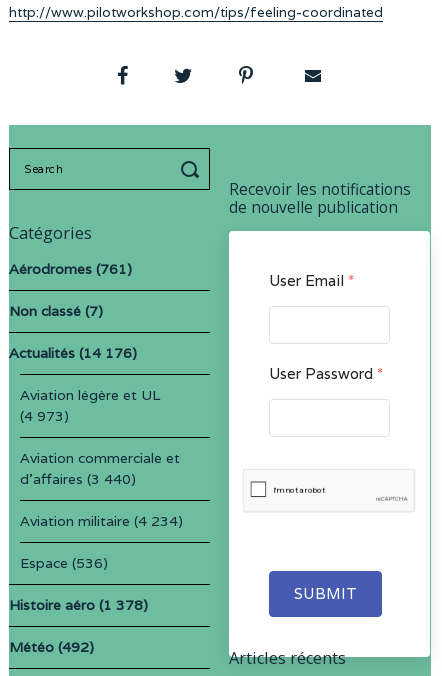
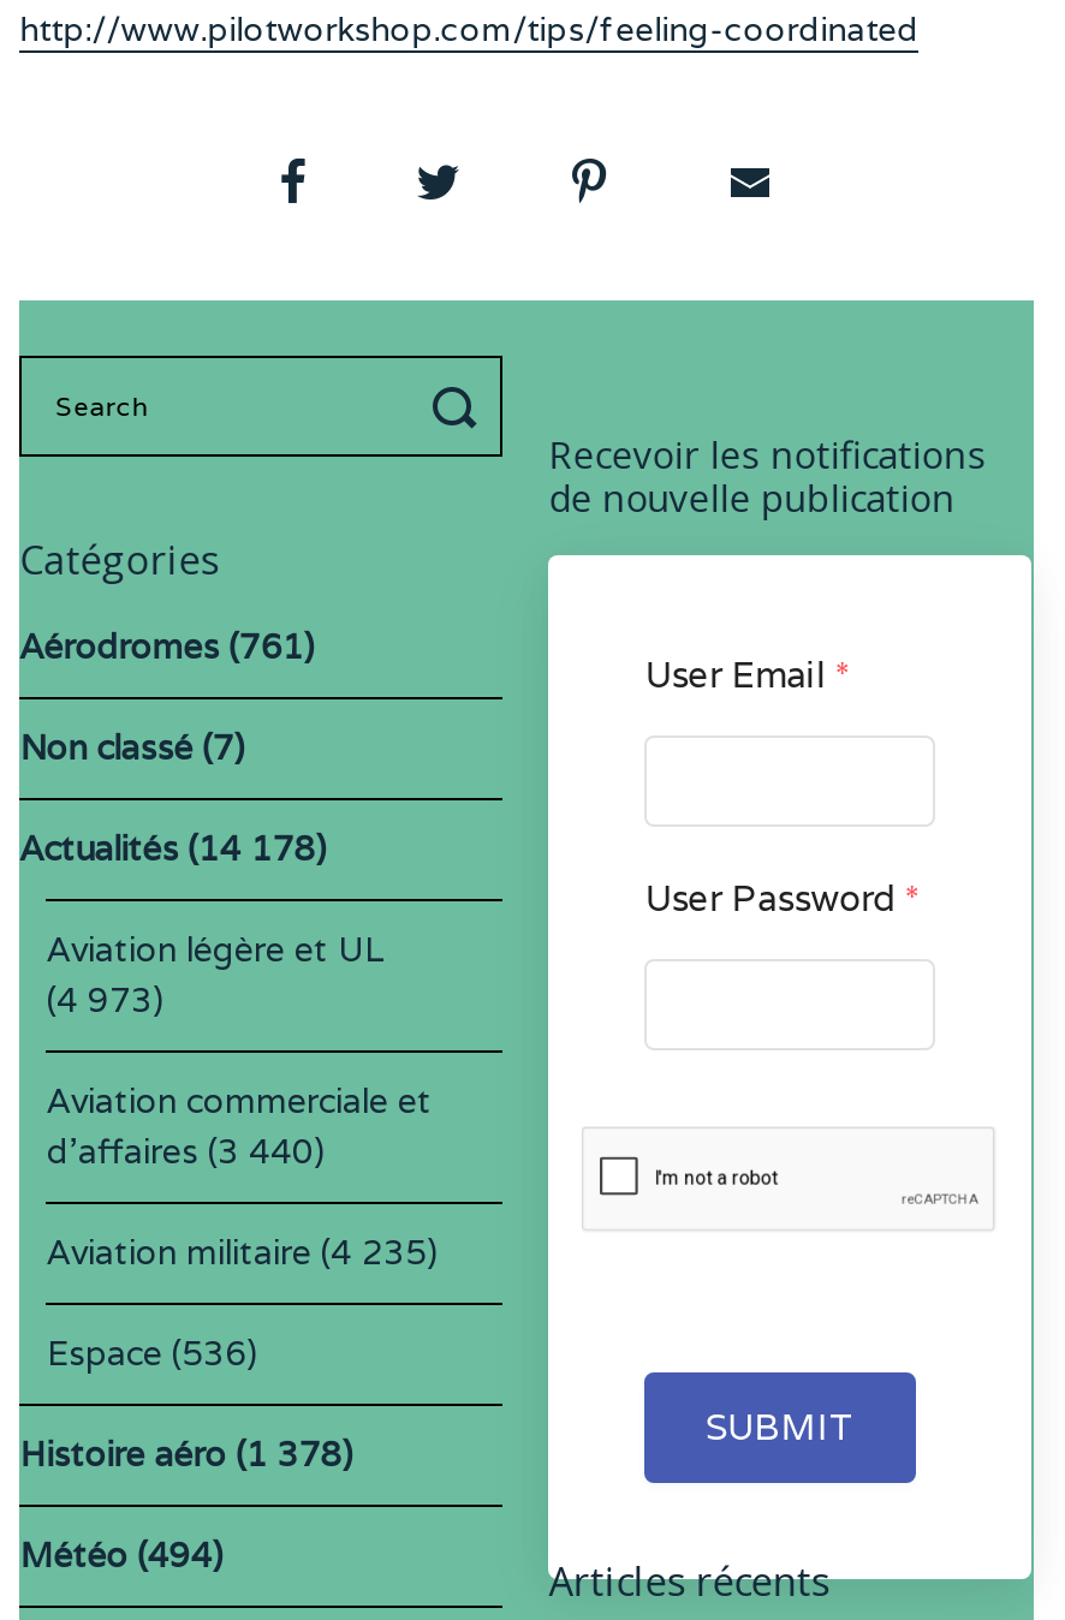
[9,344,137,362] Actualités (14 176) -> [20,827,328,870] Actualités (14 178)
[20,512,183,530] Aviation militaire (4 234) -> [47,1231,439,1274] Aviation militaire (4 235)
[9,638,94,656] Météo (492) -> [20,1533,224,1577] Météo (494)

